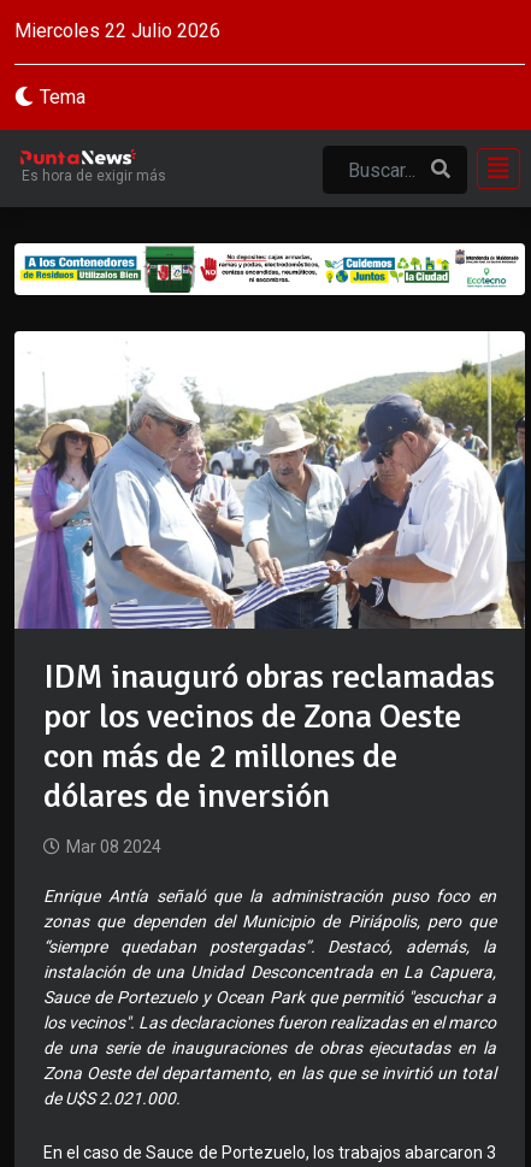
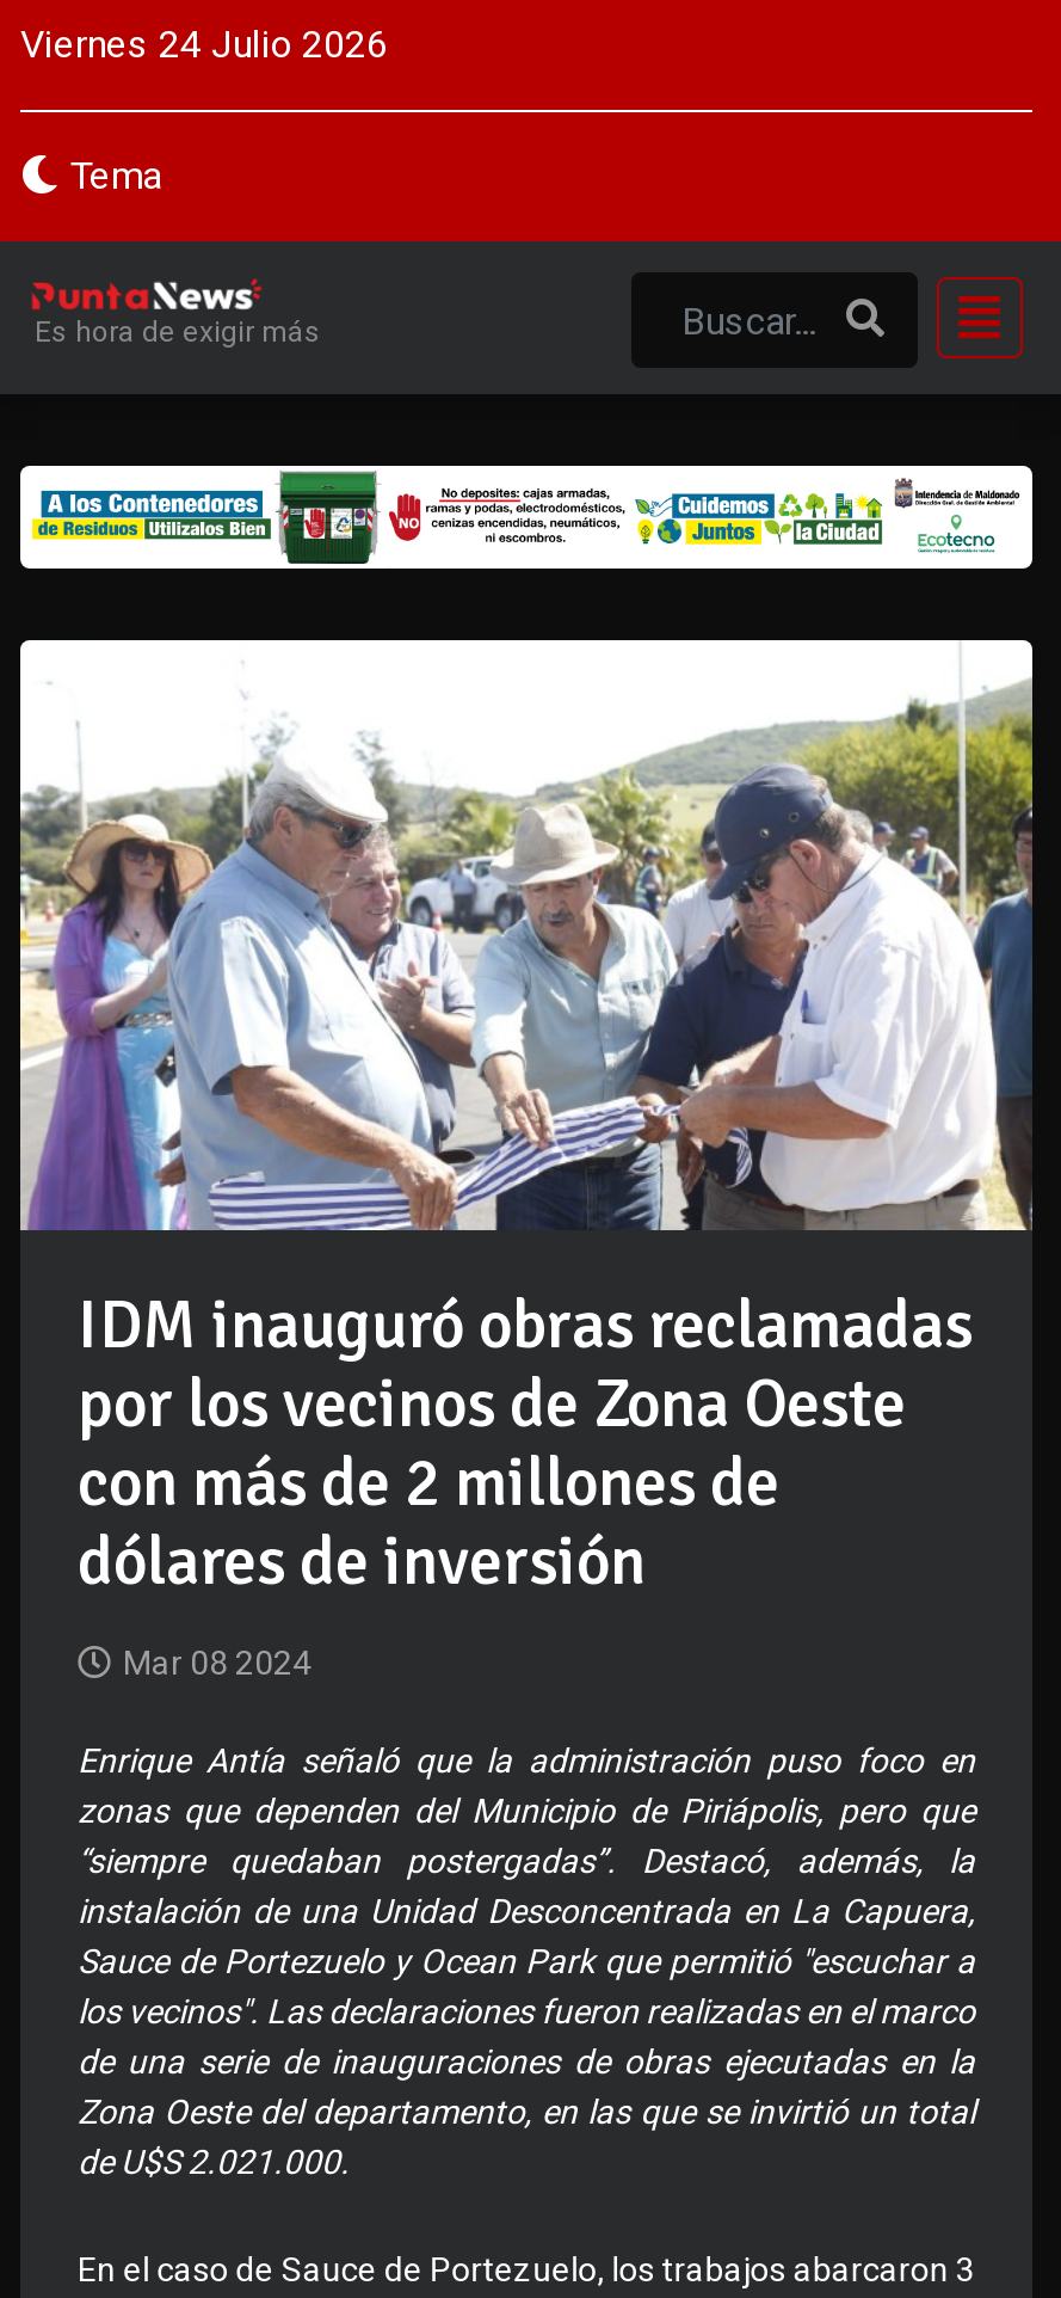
[14,19,220,42] Miercoles 22 Julio 2026 -> [20,21,388,67] Viernes 24 Julio 2026

